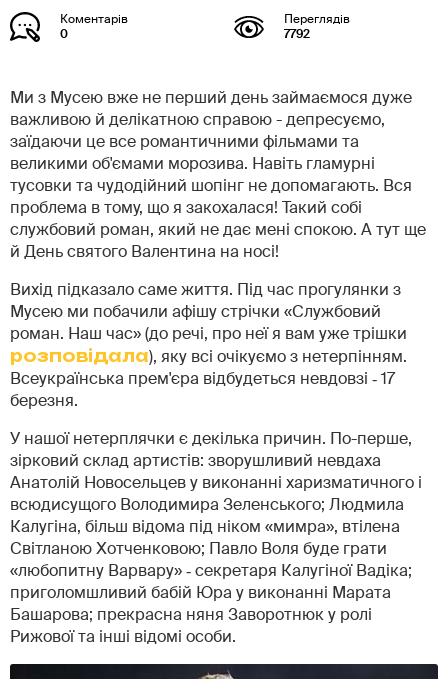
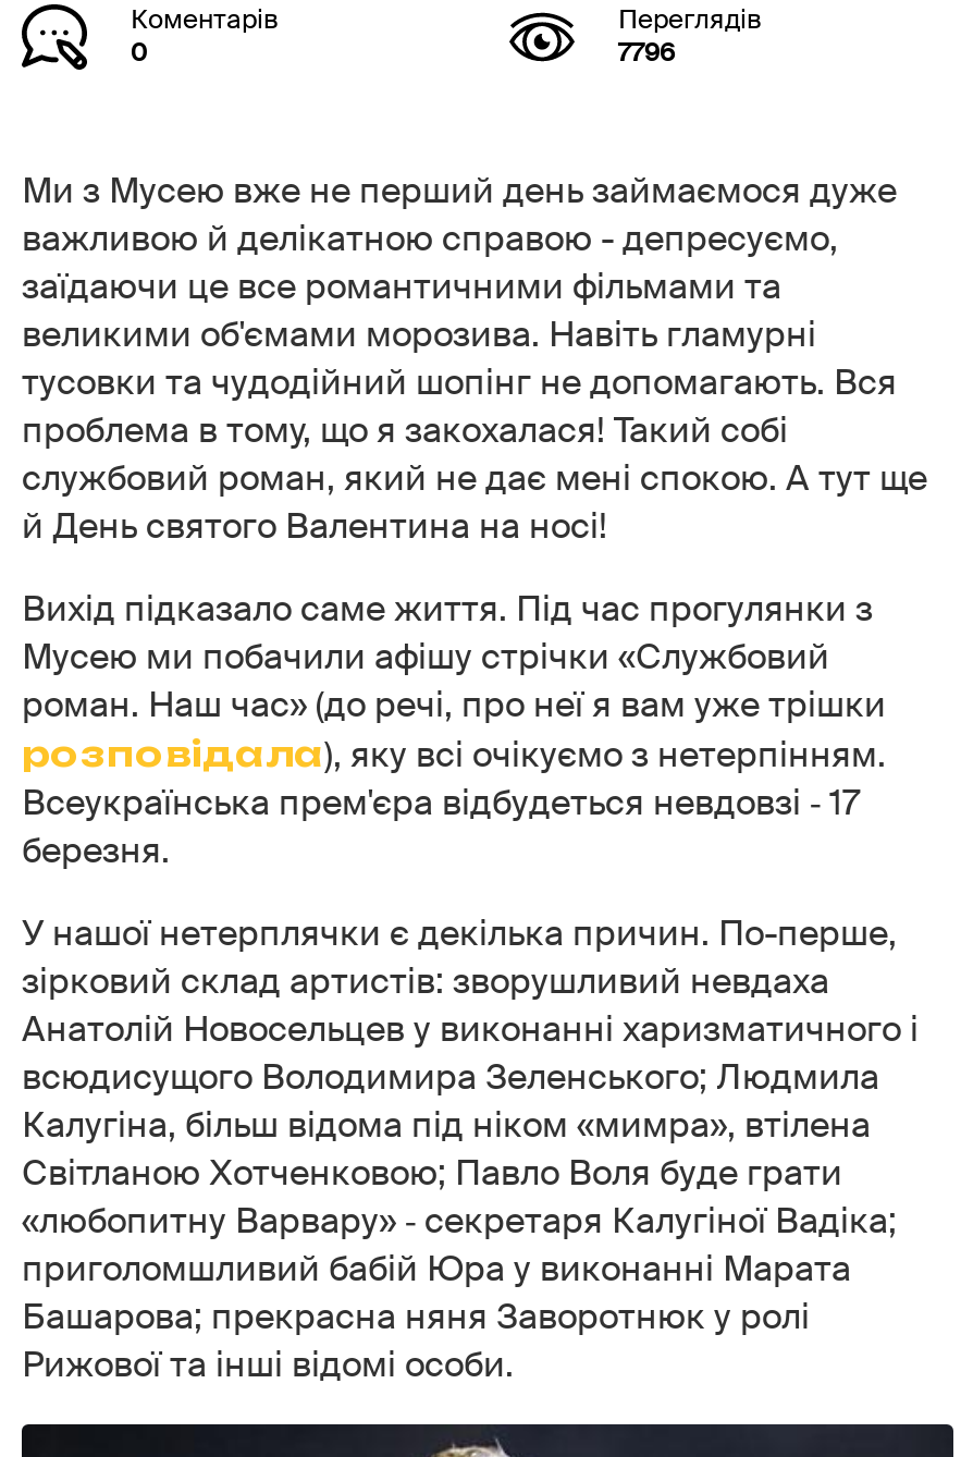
[284,26,310,42] 7792 -> [618,35,677,70] 7796

